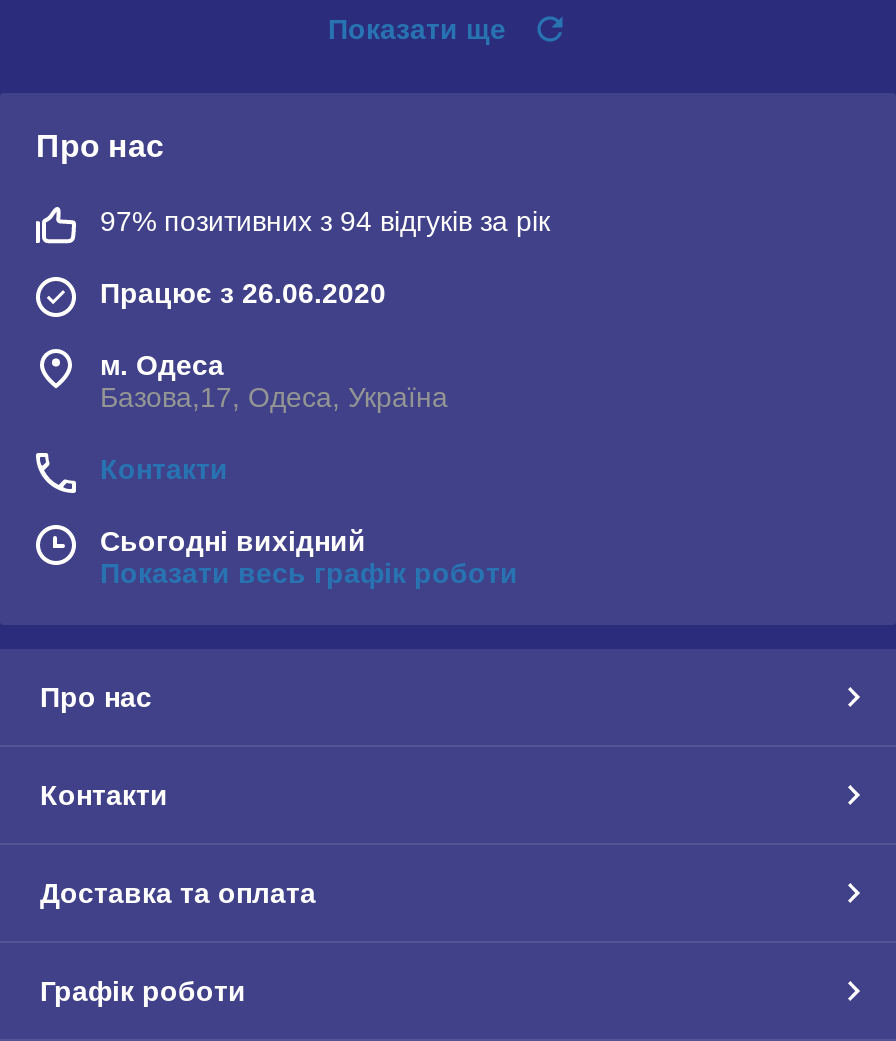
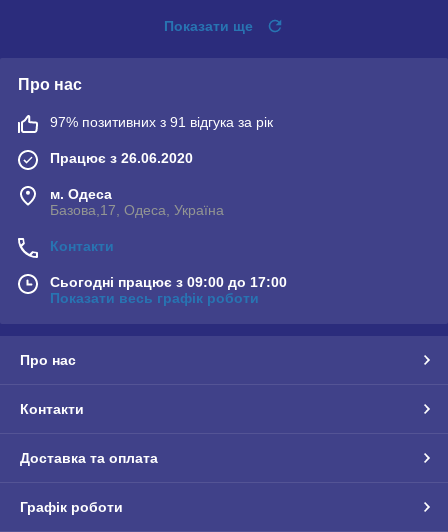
[100,204,550,236] 97% позитивних з 94 відгуків за рік -> [50,113,273,129] 97% позитивних з 91 відгука за рік
[100,524,366,556] Сьогодні вихідний -> [50,273,287,289] Сьогодні працює з 09:00 до 17:00

